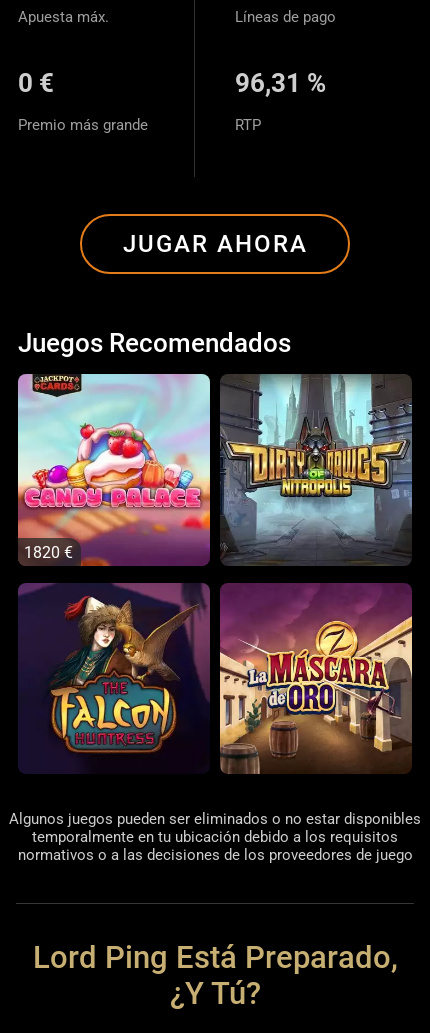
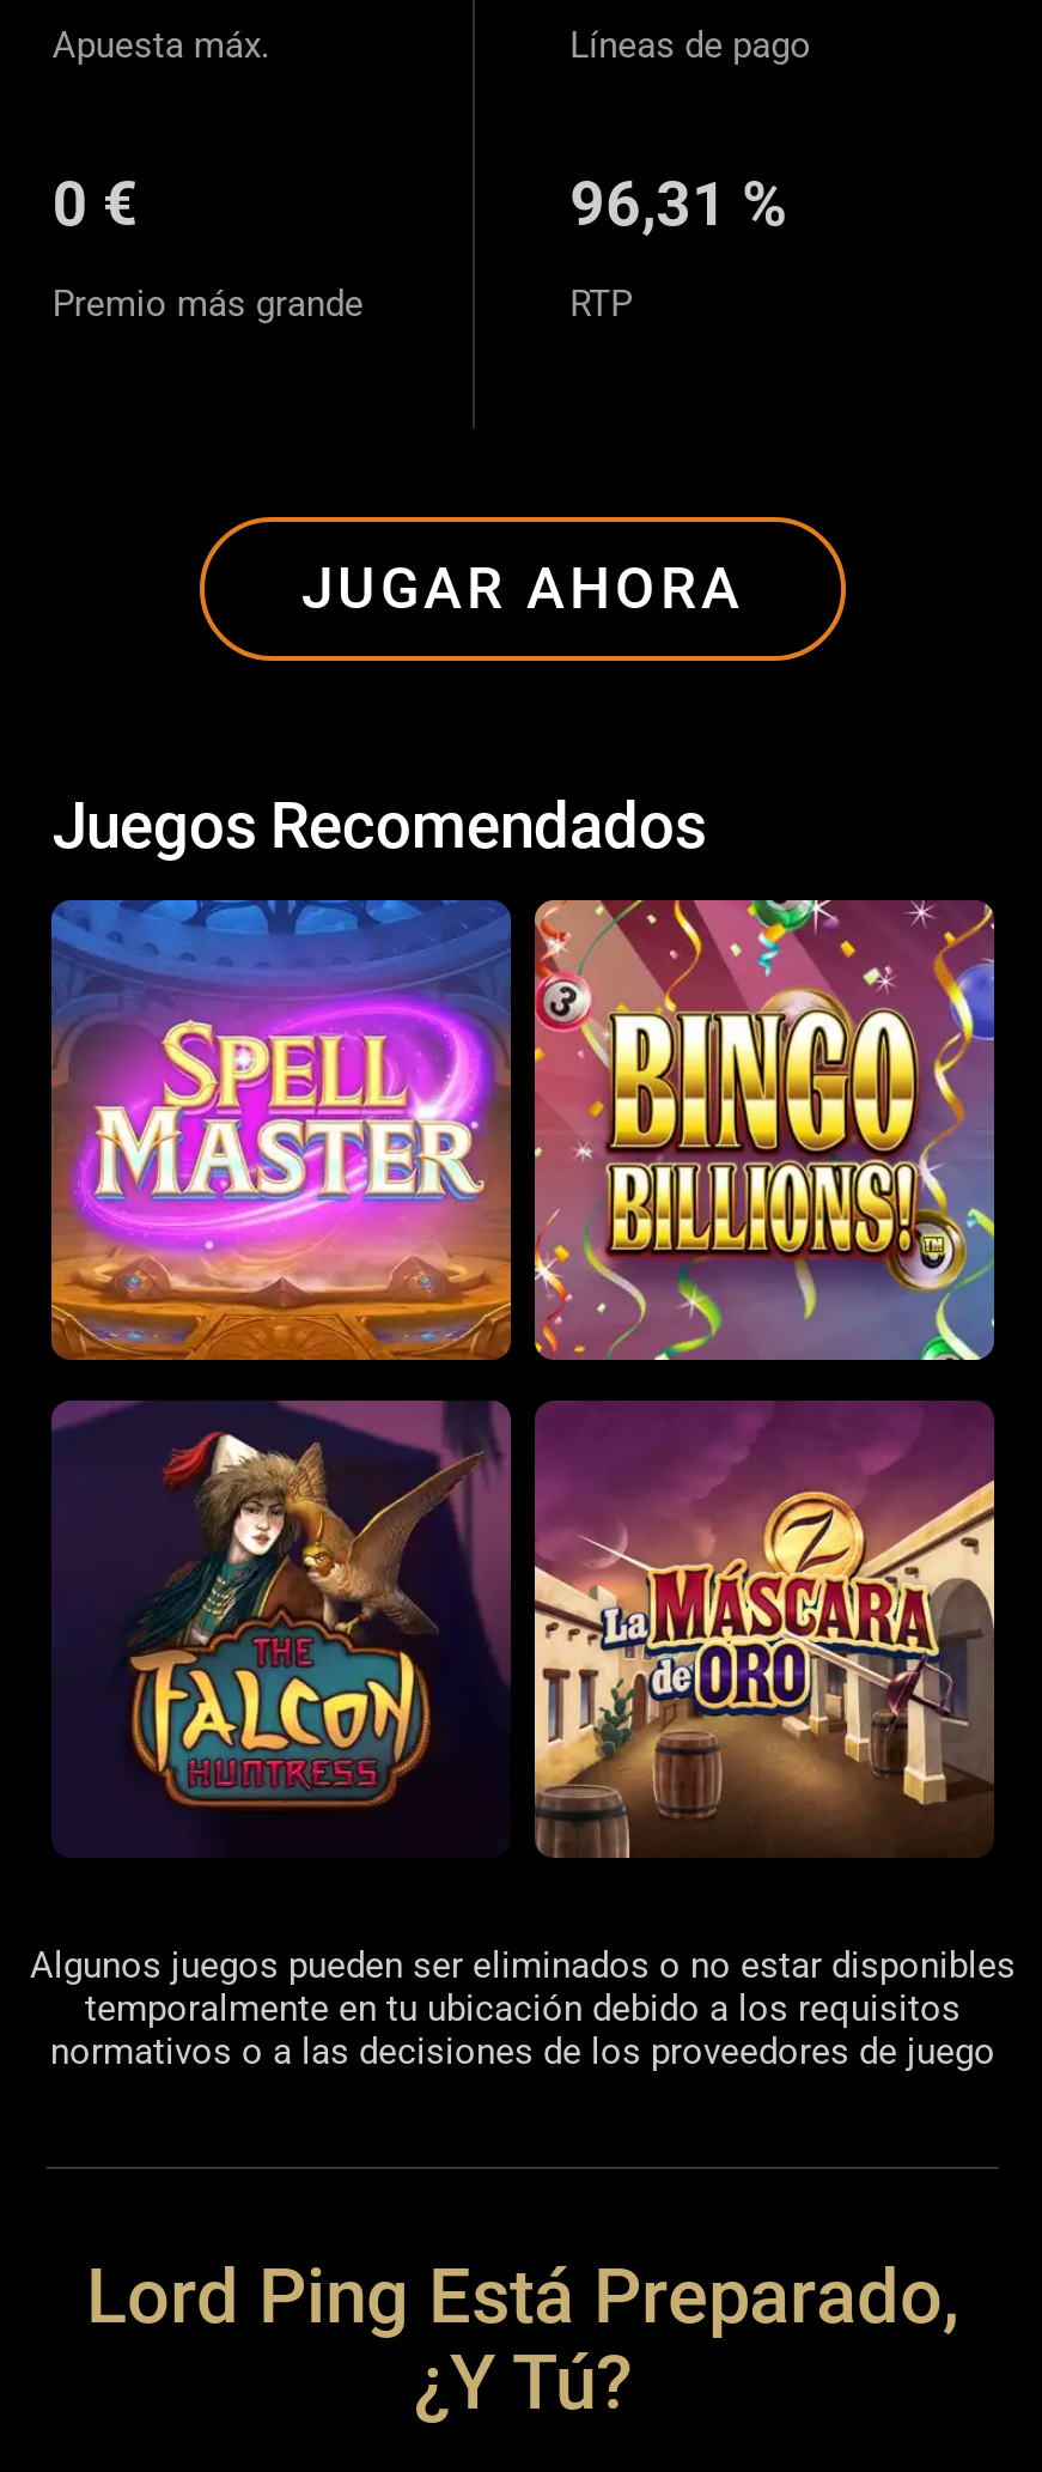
[17,373,211,566] [image] -> [49,898,513,1360] [image]
[220,373,413,566] [image] -> [532,900,997,1362] [image]
[24,543,73,562] 1820 € -> none

